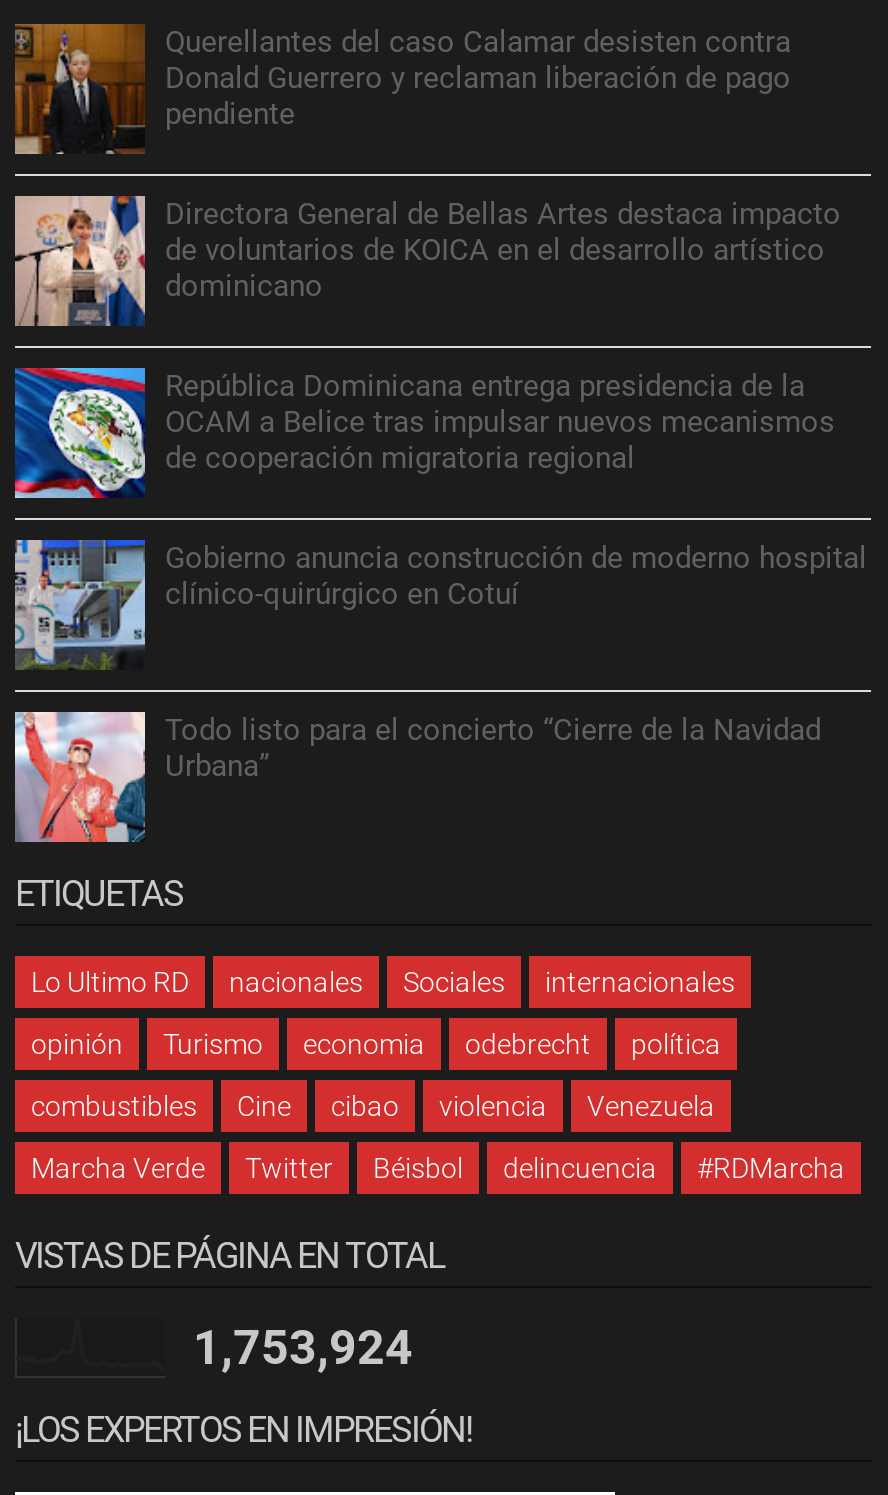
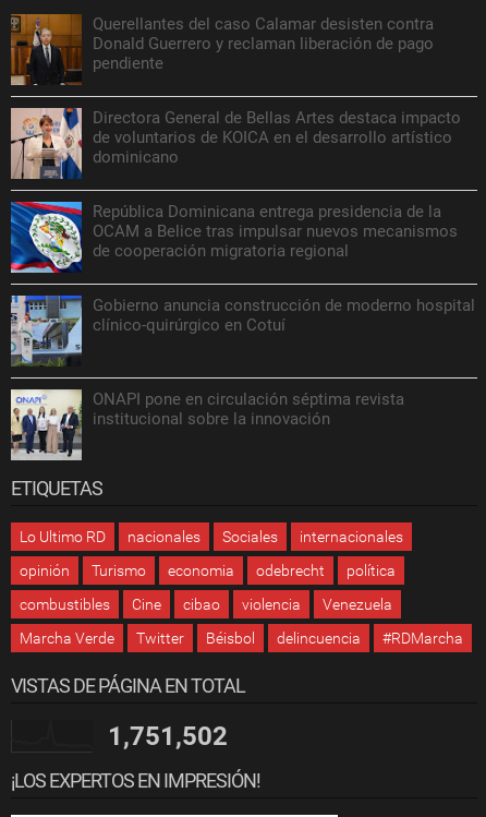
[15,710,821,844] [image] | Todo listo para el concierto “Cierre de la Navidad | Urbana” -> [11,388,404,461] [image] | ONAPI pone en circulación séptima revista | institucional sobre la innovación
[193,1321,413,1377] 1,753,924 -> [108,721,228,752] 1,751,502

